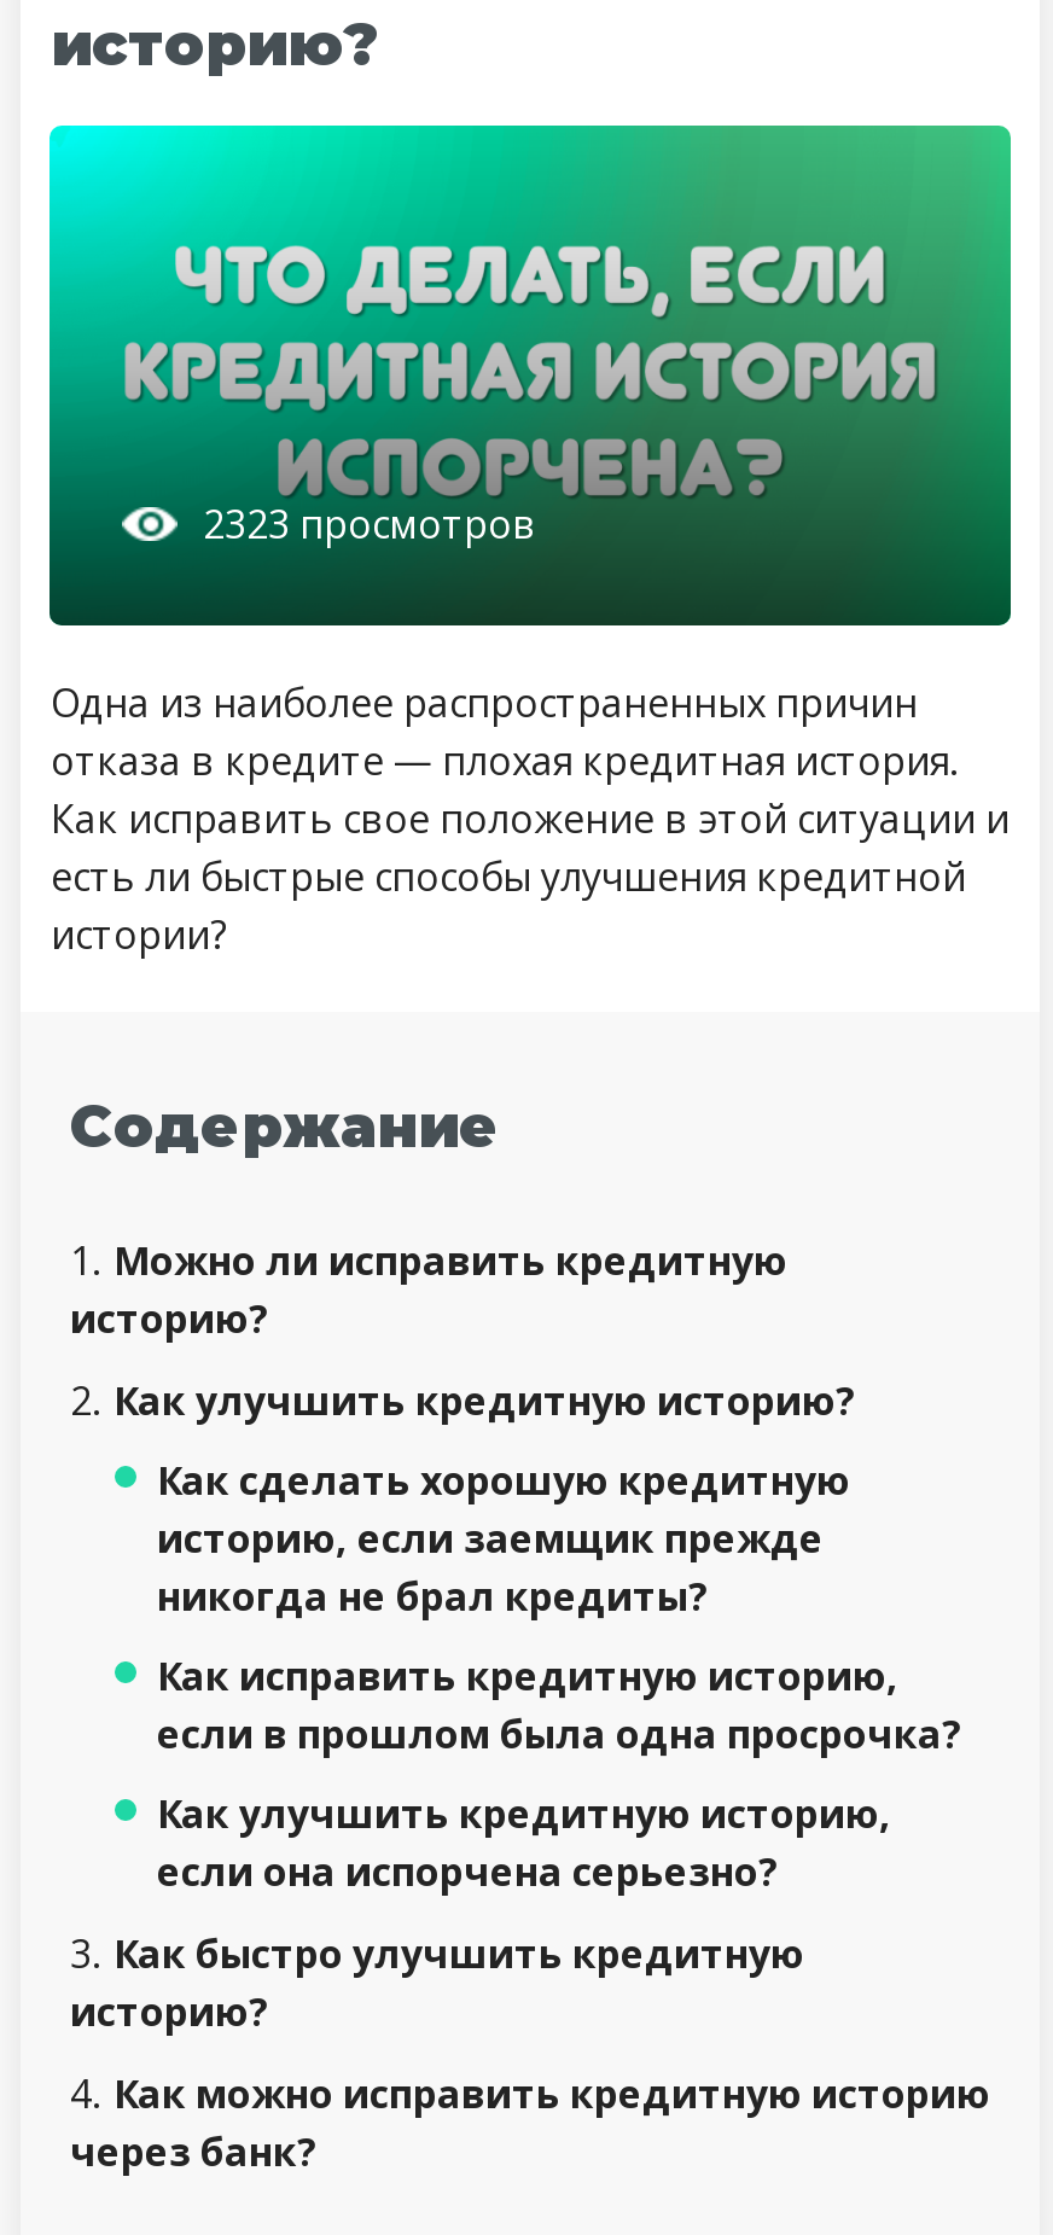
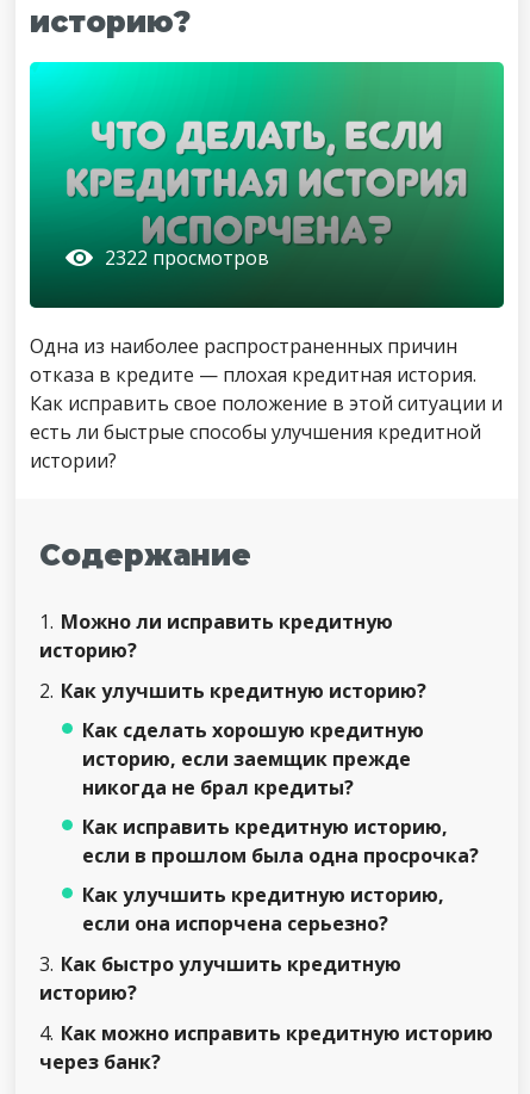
[203,496,536,549] 2323 просмотров -> [105,245,270,271] 2322 просмотров

